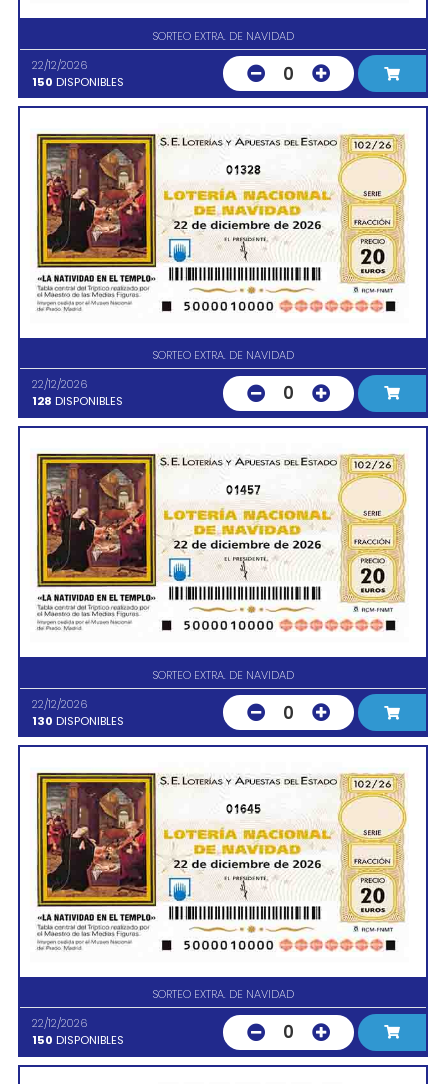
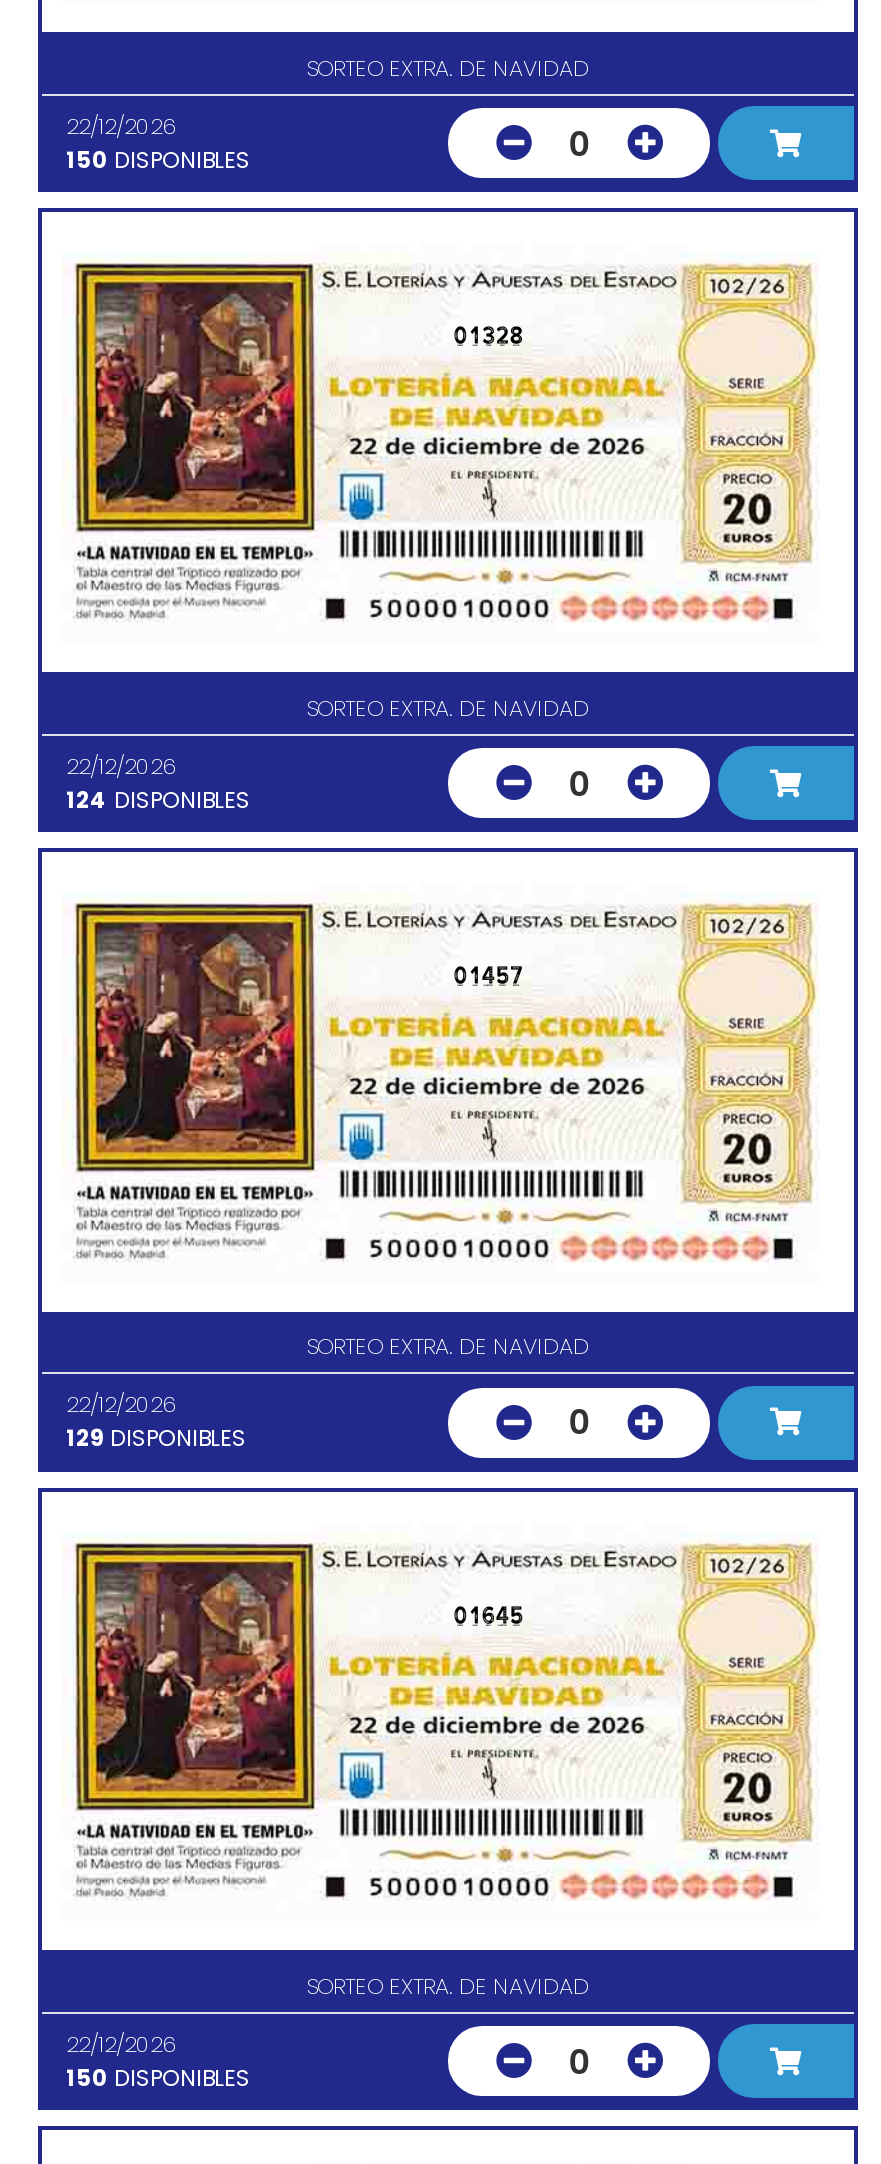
[32,393,123,409] 128 DISPONIBLES -> [66,782,250,814] 124 DISPONIBLES
[32,713,124,729] 130 DISPONIBLES -> [66,1422,246,1454] 129 DISPONIBLES

